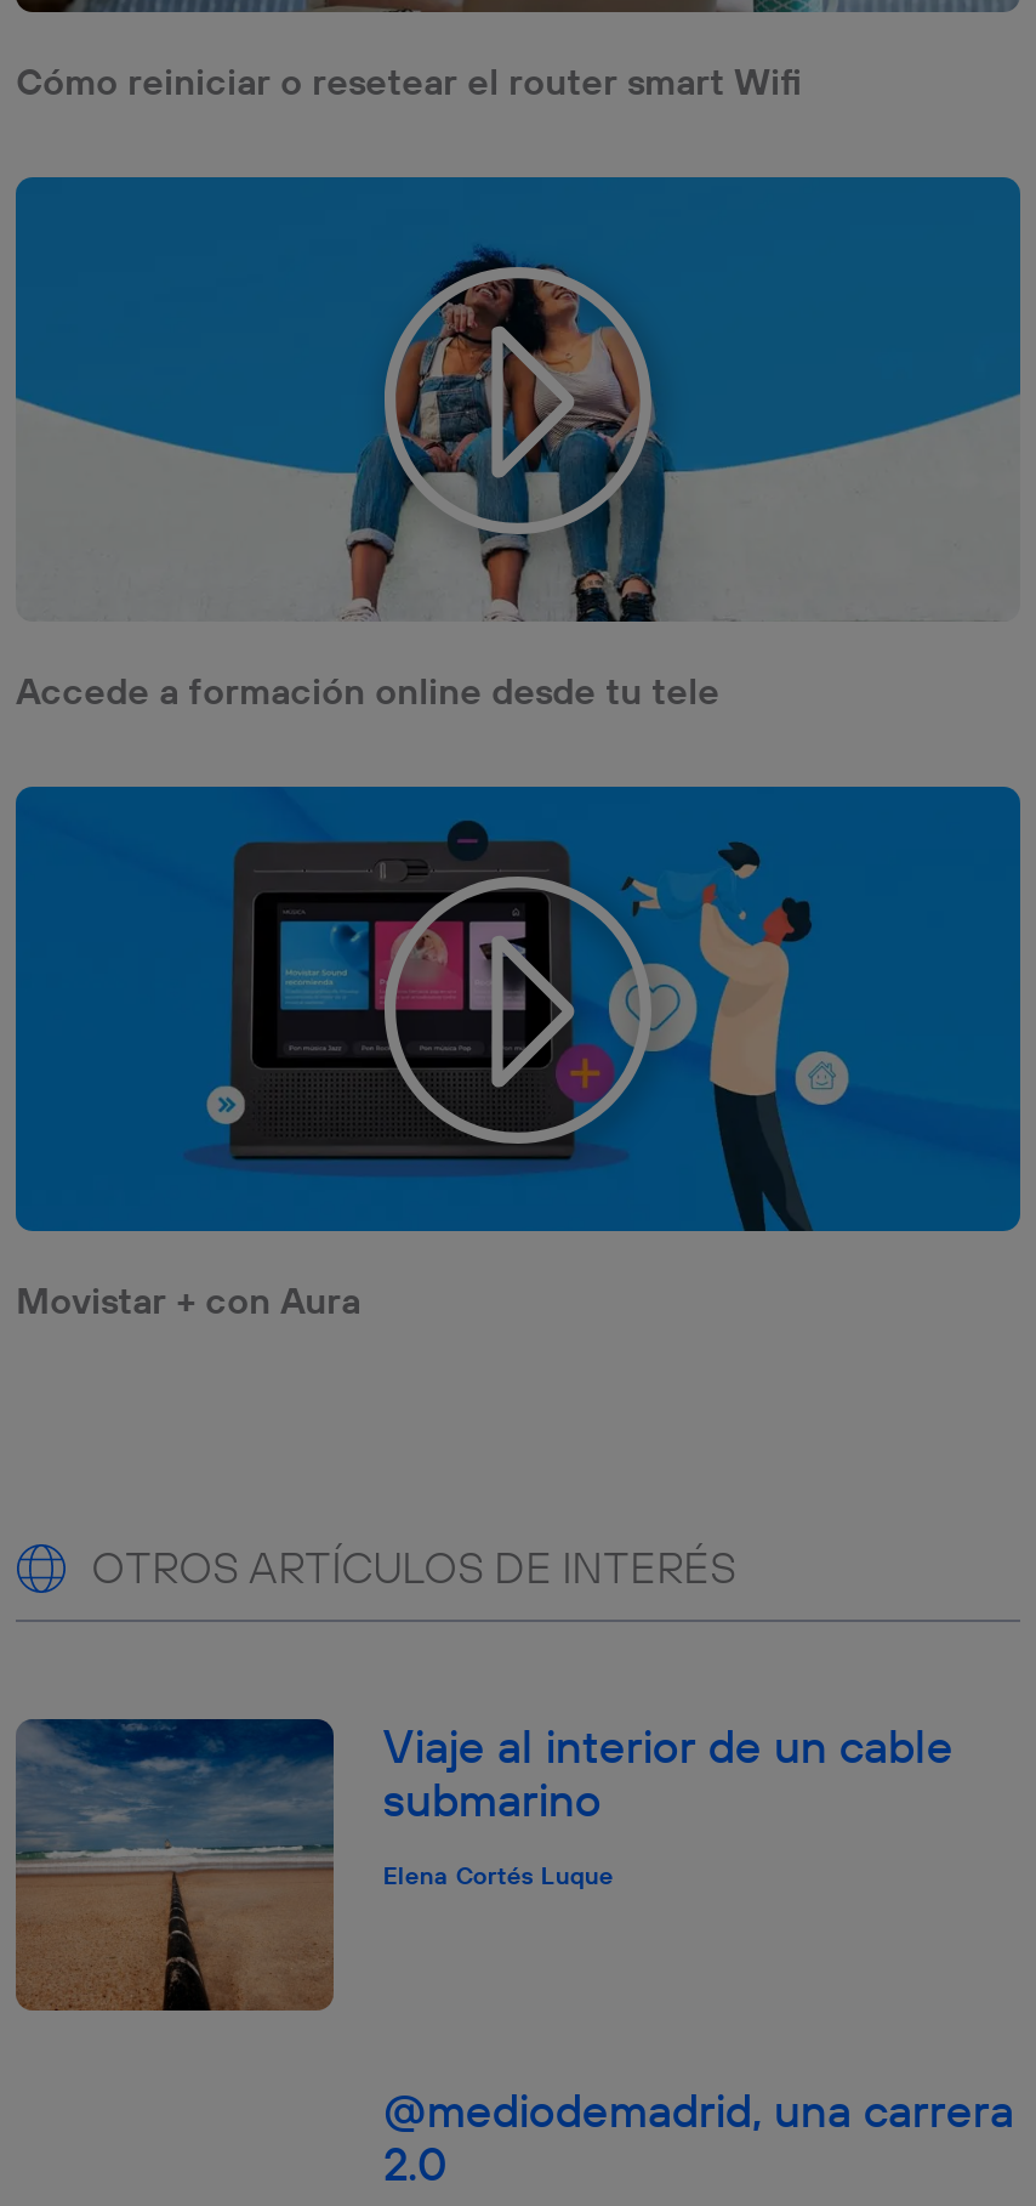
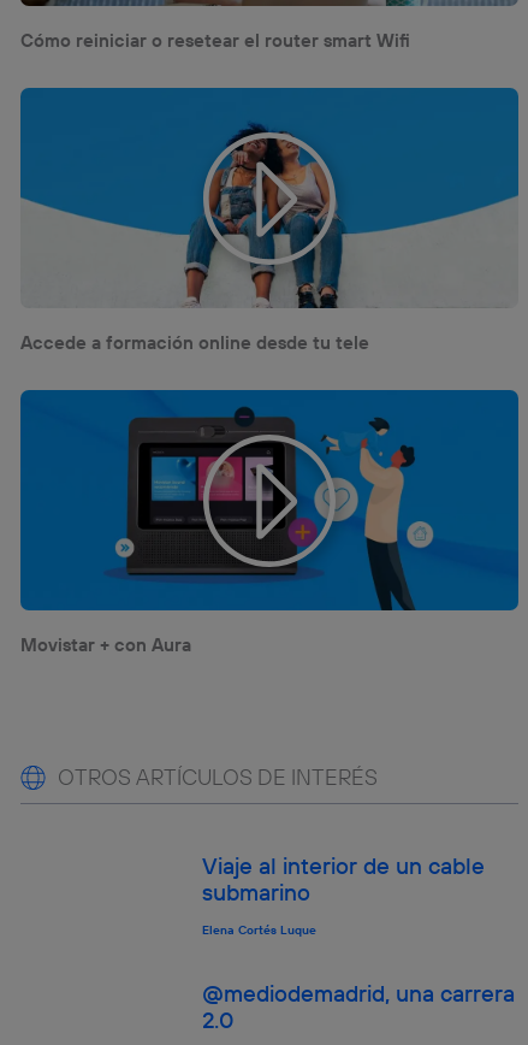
[13,1717,336,2015] [image] -> none

